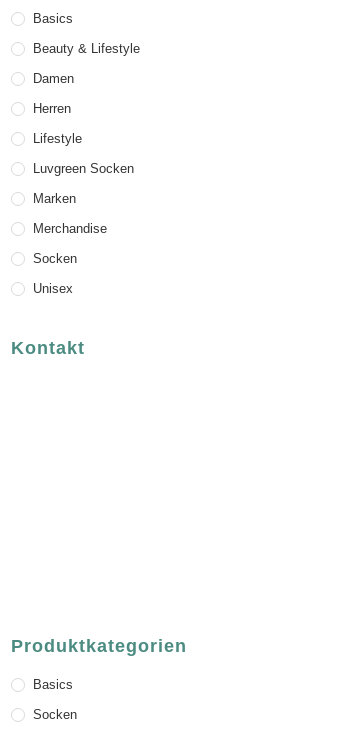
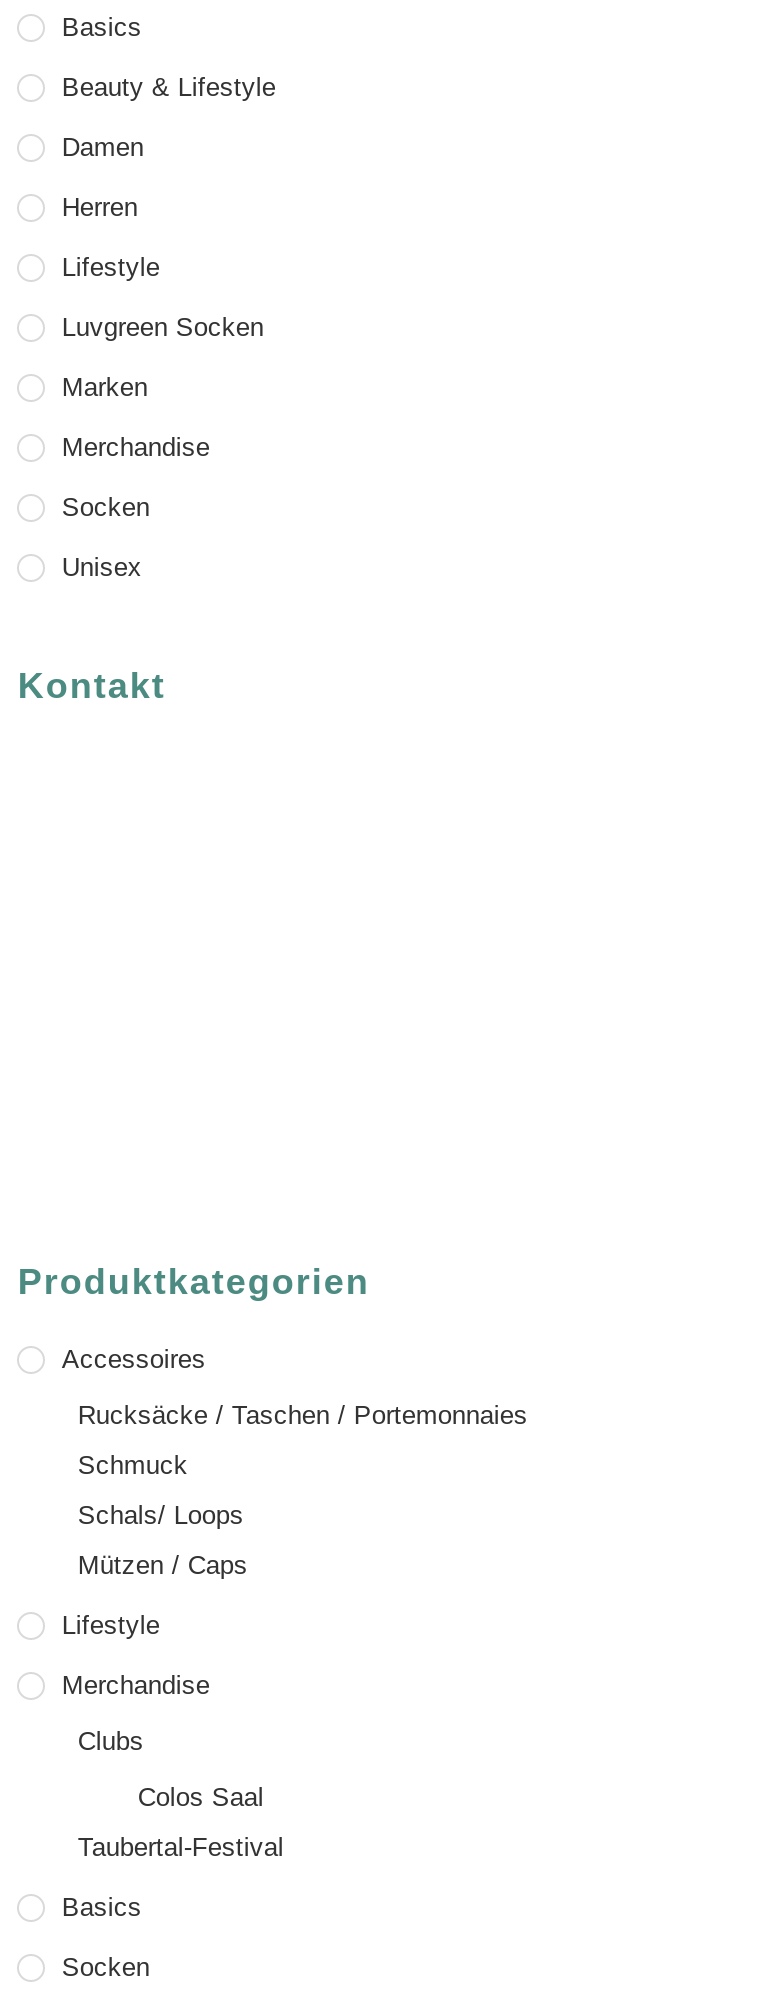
none -> [62,1344,528,1862] Accessoires | Rucksäcke / Taschen / Portemonnaies | Schmuck | Schals/ Loops | Mützen / Caps | Lifestyle | Merchandise | Clubs | Colos Saal | Taubertal-Festival

